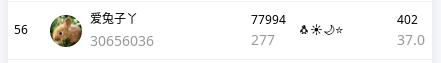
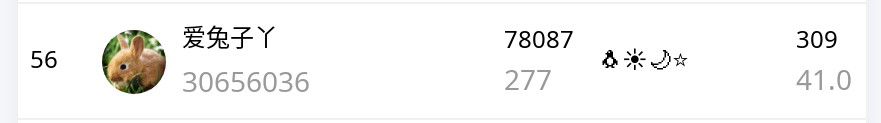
[251,11,286,28] 77994 -> [504,22,574,56] 78087
[397,11,418,28] 402 -> [796,22,838,56] 309
[397,30,425,49] 37.0 -> [796,60,852,98] 41.0

